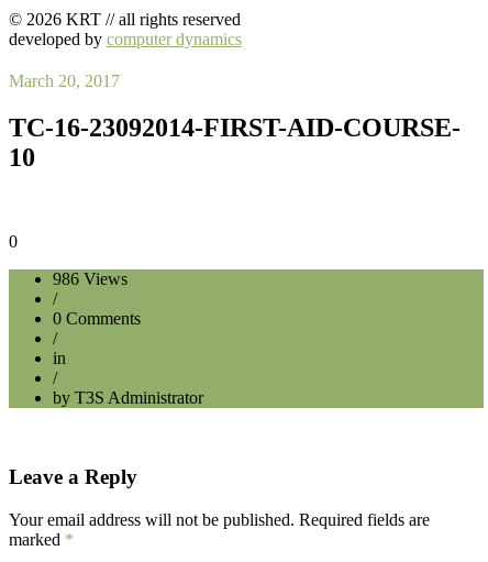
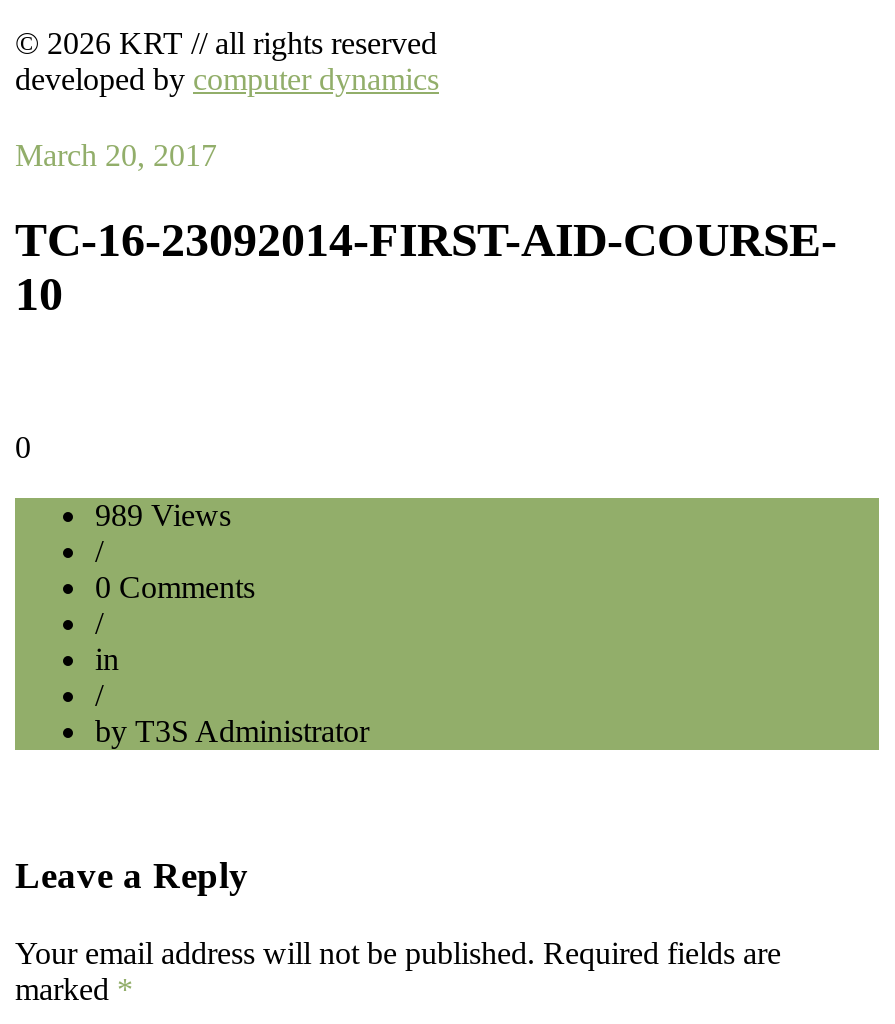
[53,269,127,288] 986 Views -> [95,497,231,531] 989 Views

